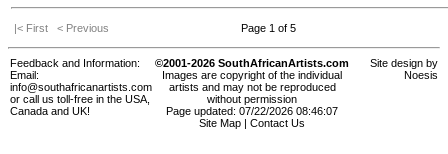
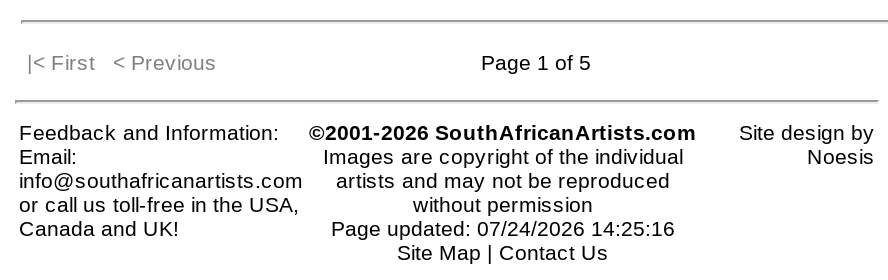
[166,105,338,117] Page updated: 07/22/2026 08:46:07 -> [331,217,675,241] Page updated: 07/24/2026 14:25:16

